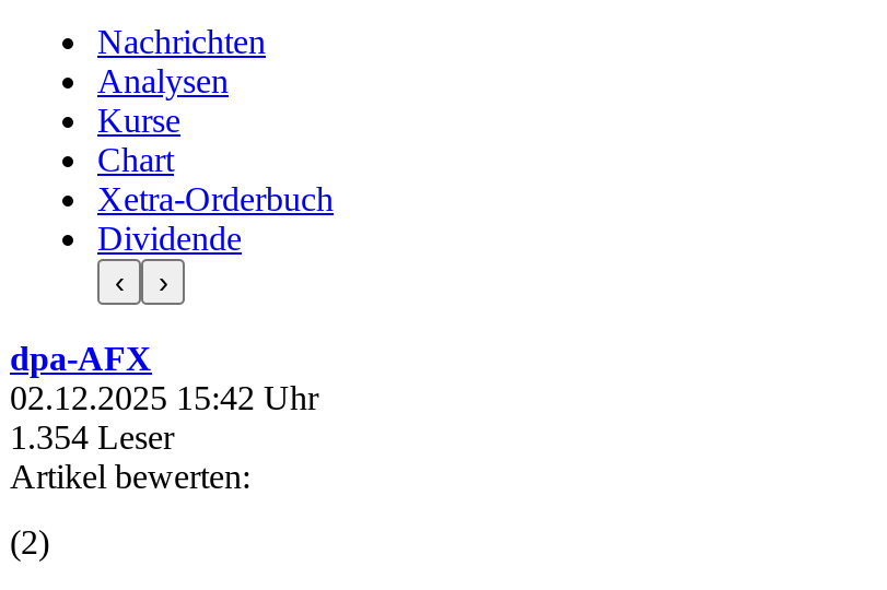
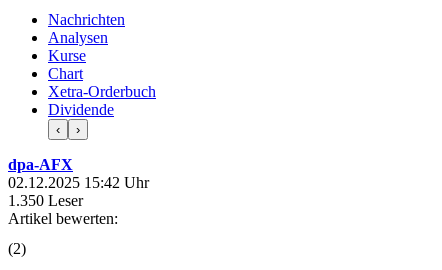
[10,418,174,455] 1.354 Leser -> [8,192,83,209] 1.350 Leser

